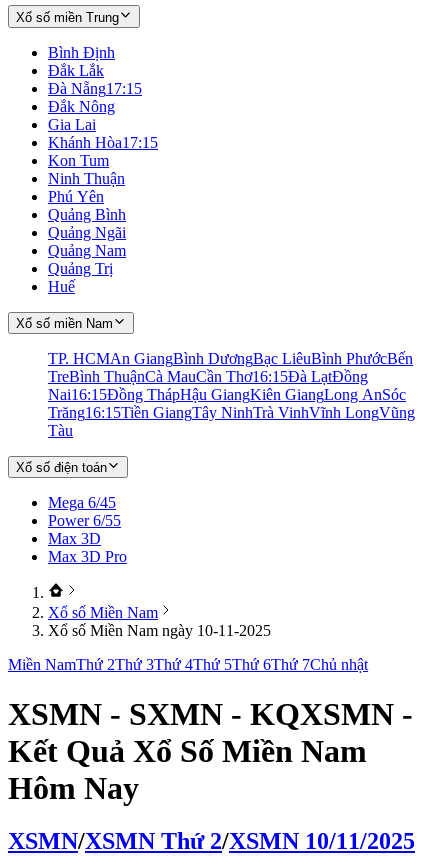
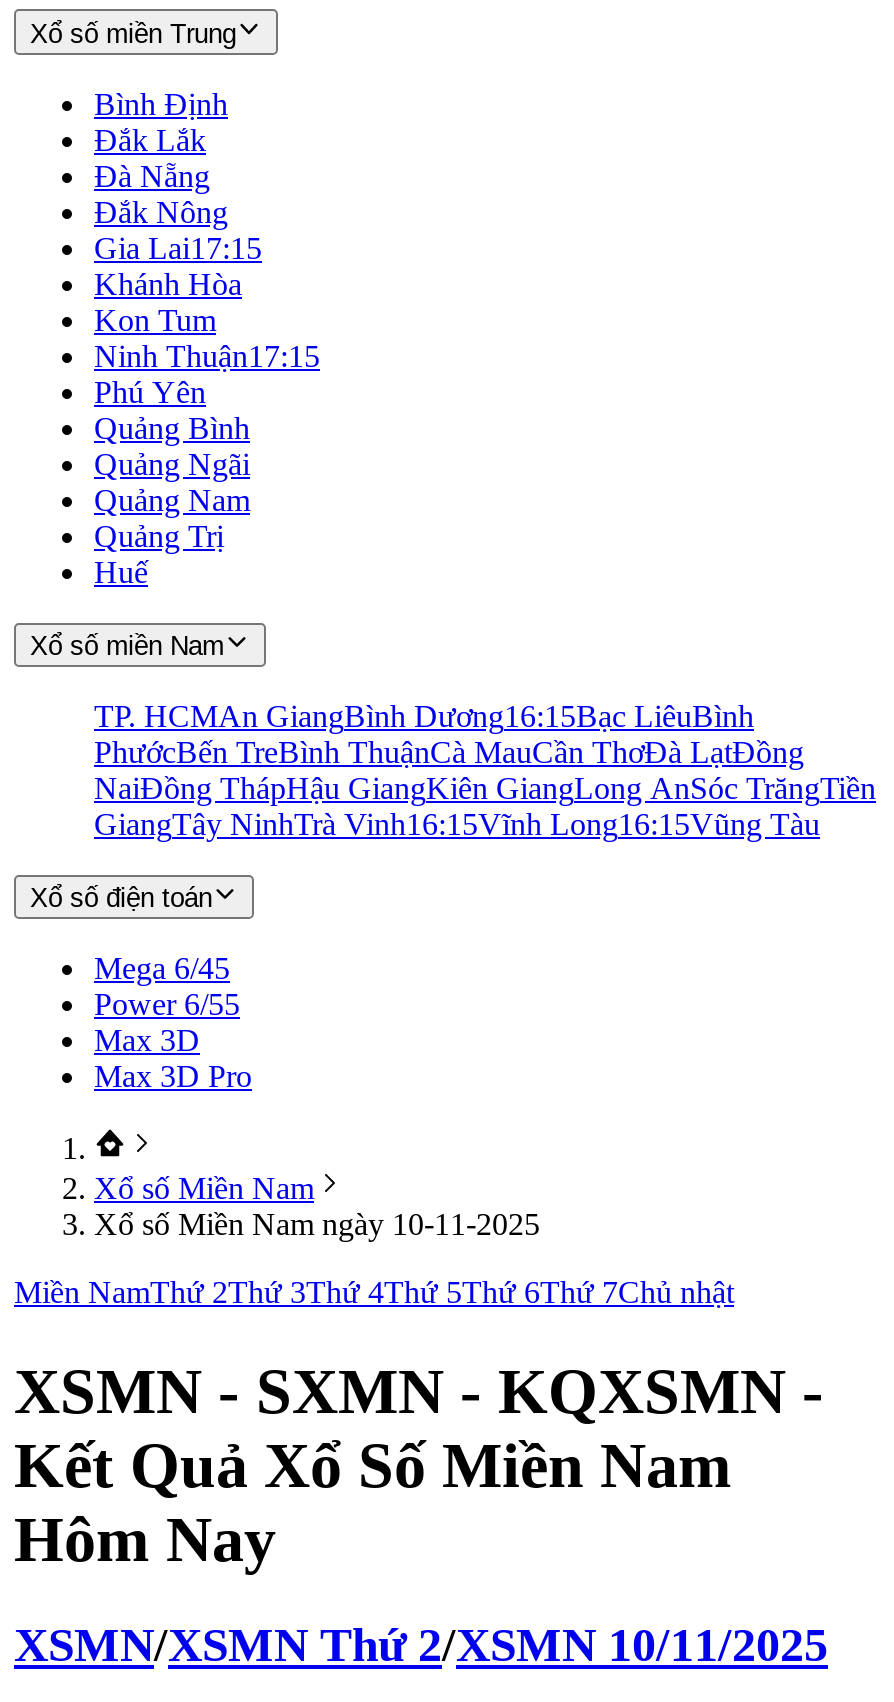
[48,80,142,97] Đà Nẵng 17:15 -> [94,158,210,192] Đà Nẵng
[48,116,158,151] Gia Lai | Khánh Hòa 17:15 -> [94,230,262,300] Gia Lai17:15 | Khánh Hòa
[48,170,125,187] Ninh Thuận -> [94,338,320,372] Ninh Thuận17:15
[48,350,415,439] TP. HCMAn GiangBình DươngBạc LiêuBình PhướcBến | TreBình ThuậnCà MauCần Thơ16:15Đà LạtĐồng | Nai 16:15Đồng ThápHậu GiangKiên GiangLong AnSóc | Trăng 16:15Tiền GiangTây NinhTrà VinhVĩnh LongVũng | Tàu -> [94,699,876,841] TP. HCMAn GiangBình Dương16:15Bạc LiêuBình | PhướcBến TreBình ThuậnCà MauCần ThơĐà LạtĐồng | NaiĐồng ThápHậu GiangKiên GiangLong AnSóc TrăngTiền | GiangTây NinhTrà Vinh16:15Vĩnh Long16:15Vũng Tàu

